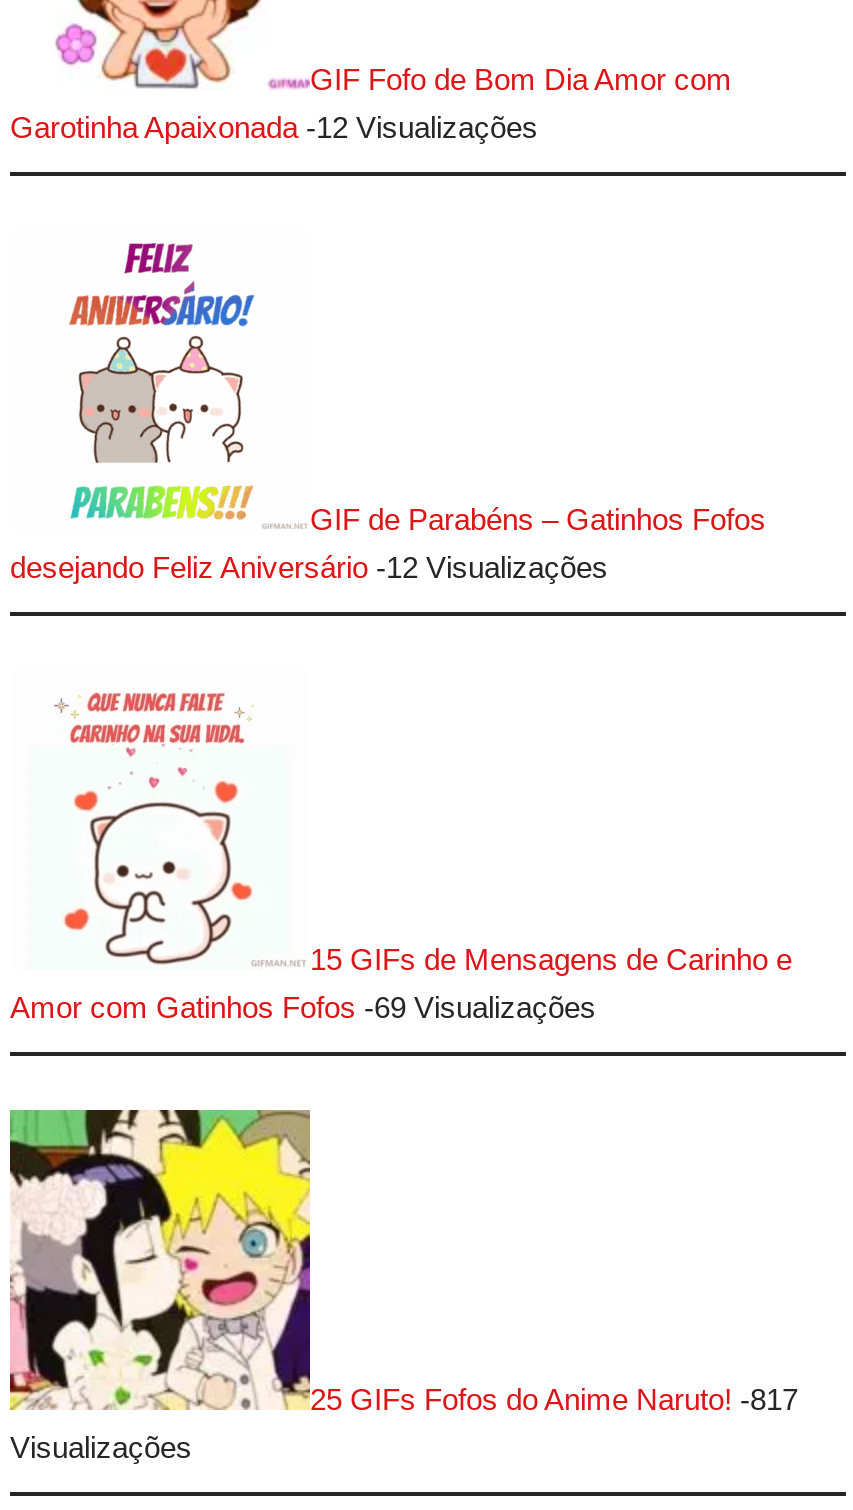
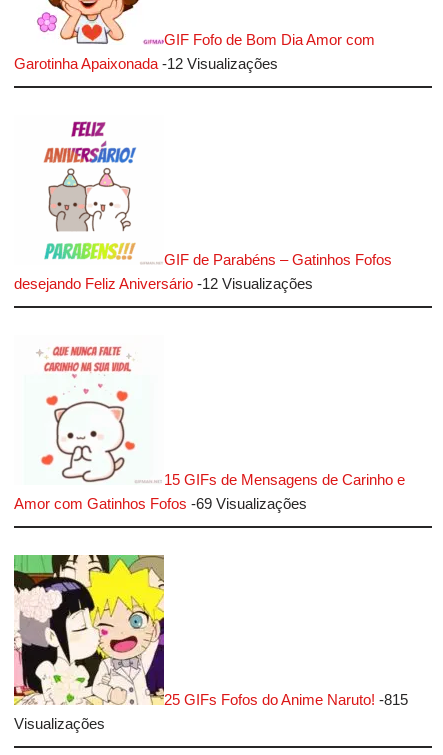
[310,1383,798,1417] 25 GIFs Fofos do Anime Naruto! -817 -> [164,691,408,708] 25 GIFs Fofos do Anime Naruto! -815

